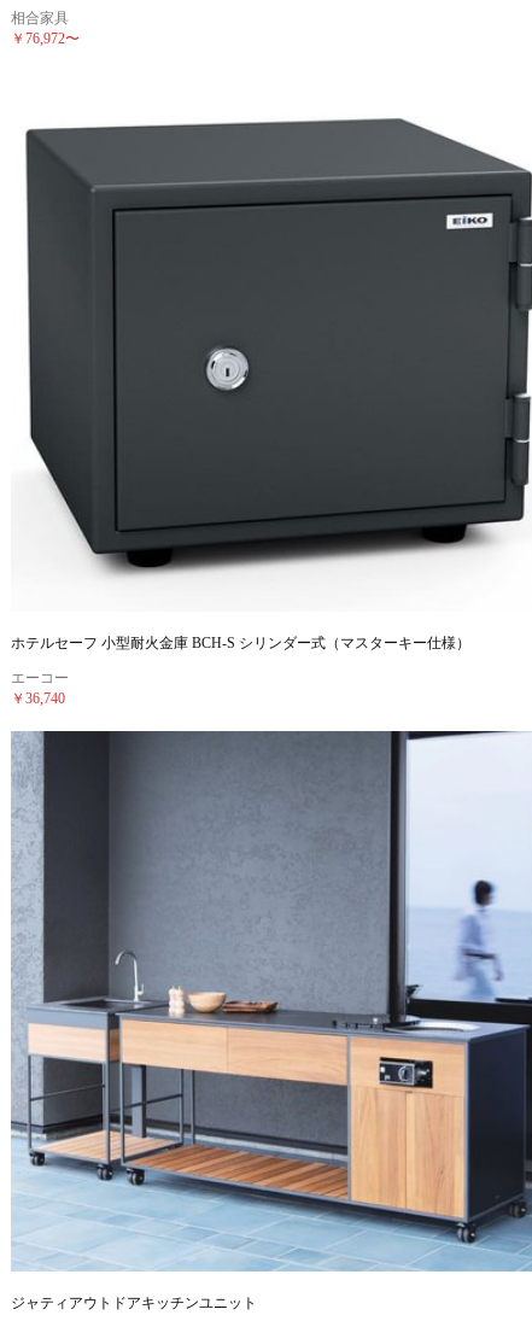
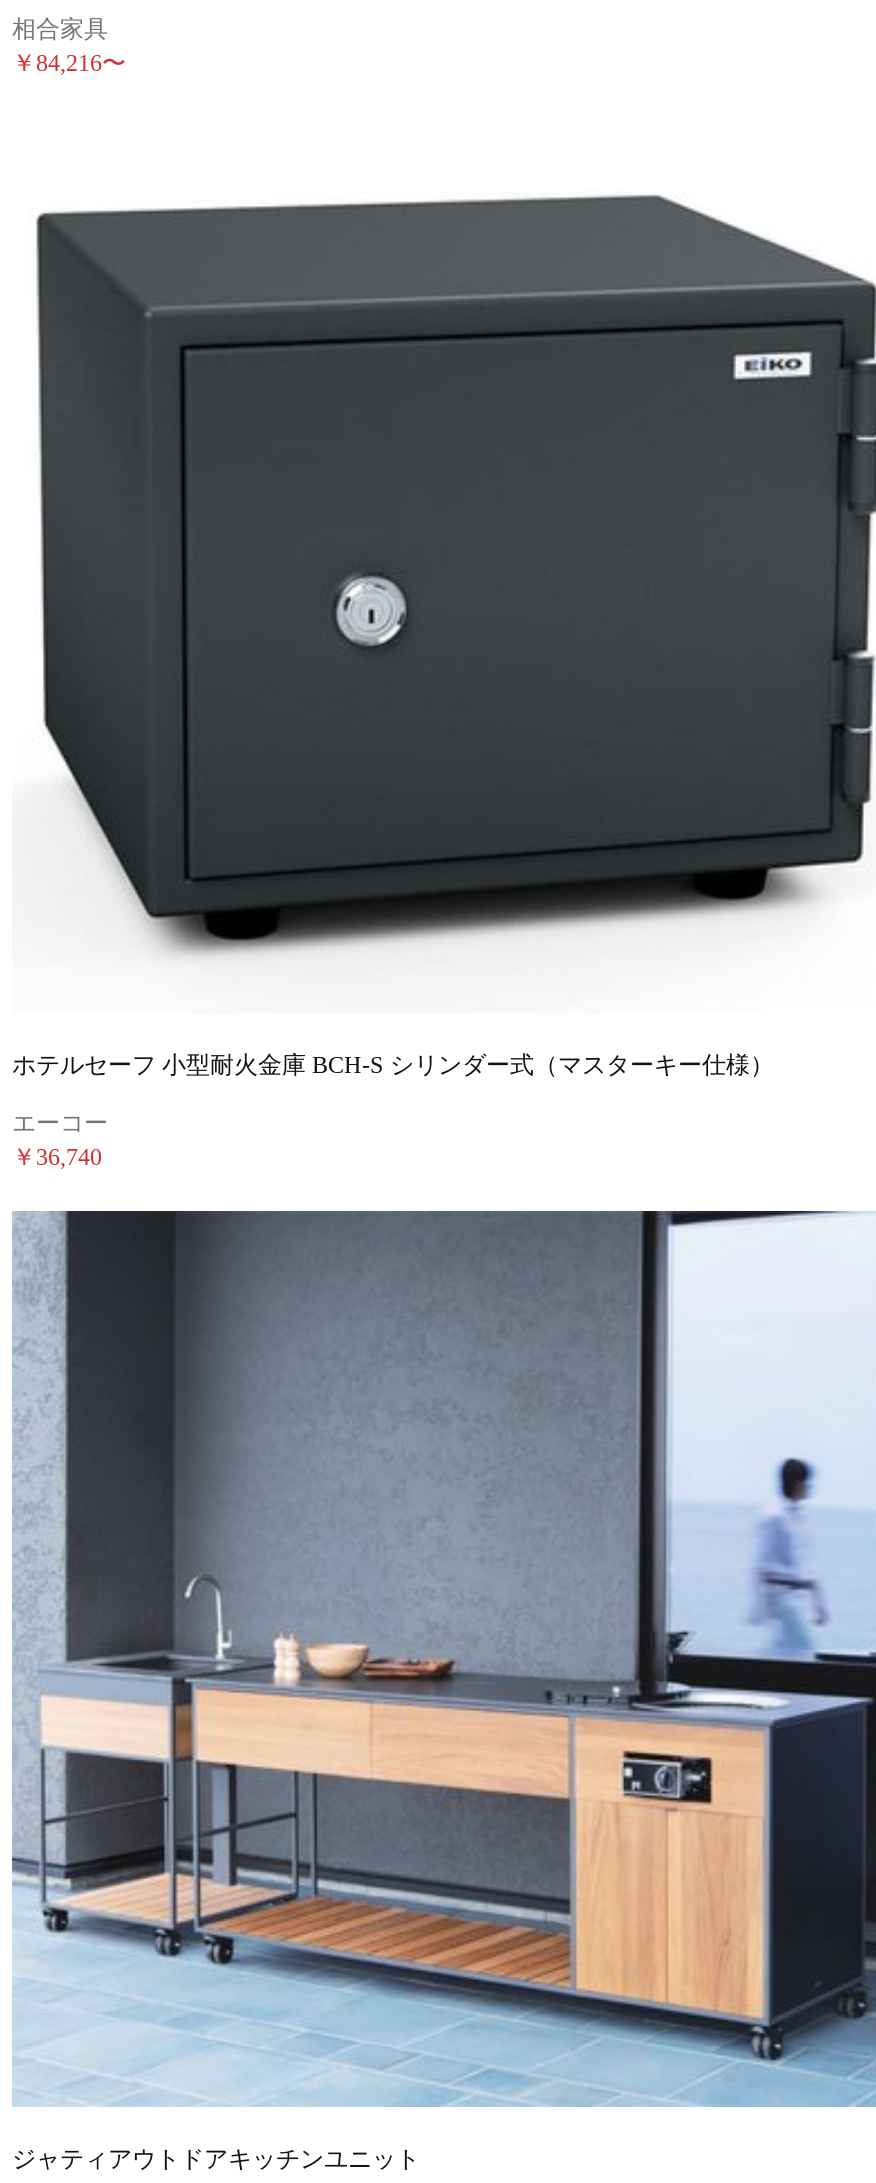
[11,30,80,46] ￥76,972〜 -> [12,48,126,76] ￥84,216〜

